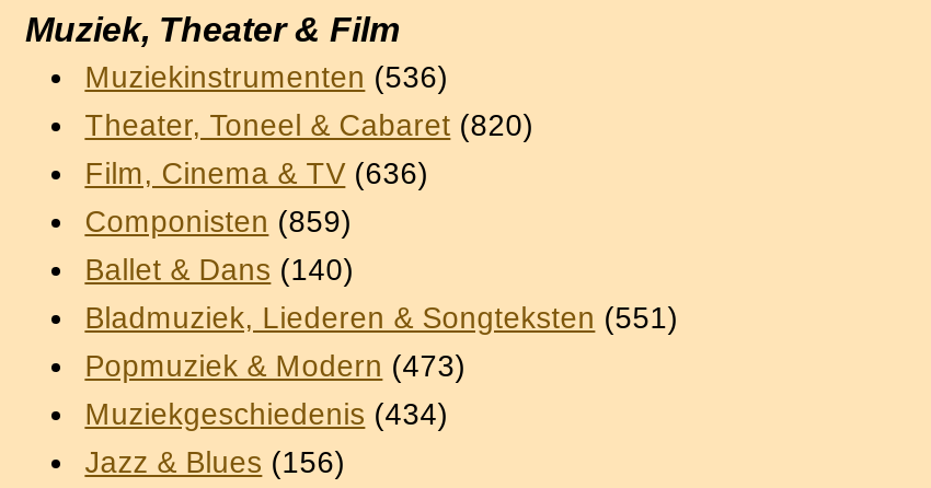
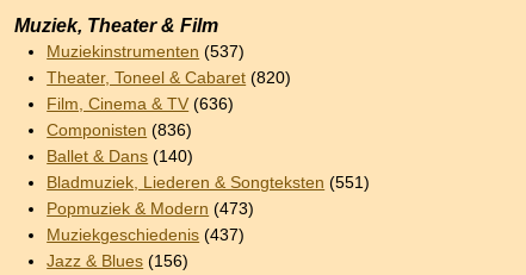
[85,61,448,93] Muziekinstrumenten (536) -> [47,42,245,60] Muziekinstrumenten (537)
[85,205,352,238] Componisten (859) -> [47,121,192,139] Componisten (836)
[85,398,448,430] Muziekgeschiedenis (434) -> [47,226,245,244] Muziekgeschiedenis (437)

